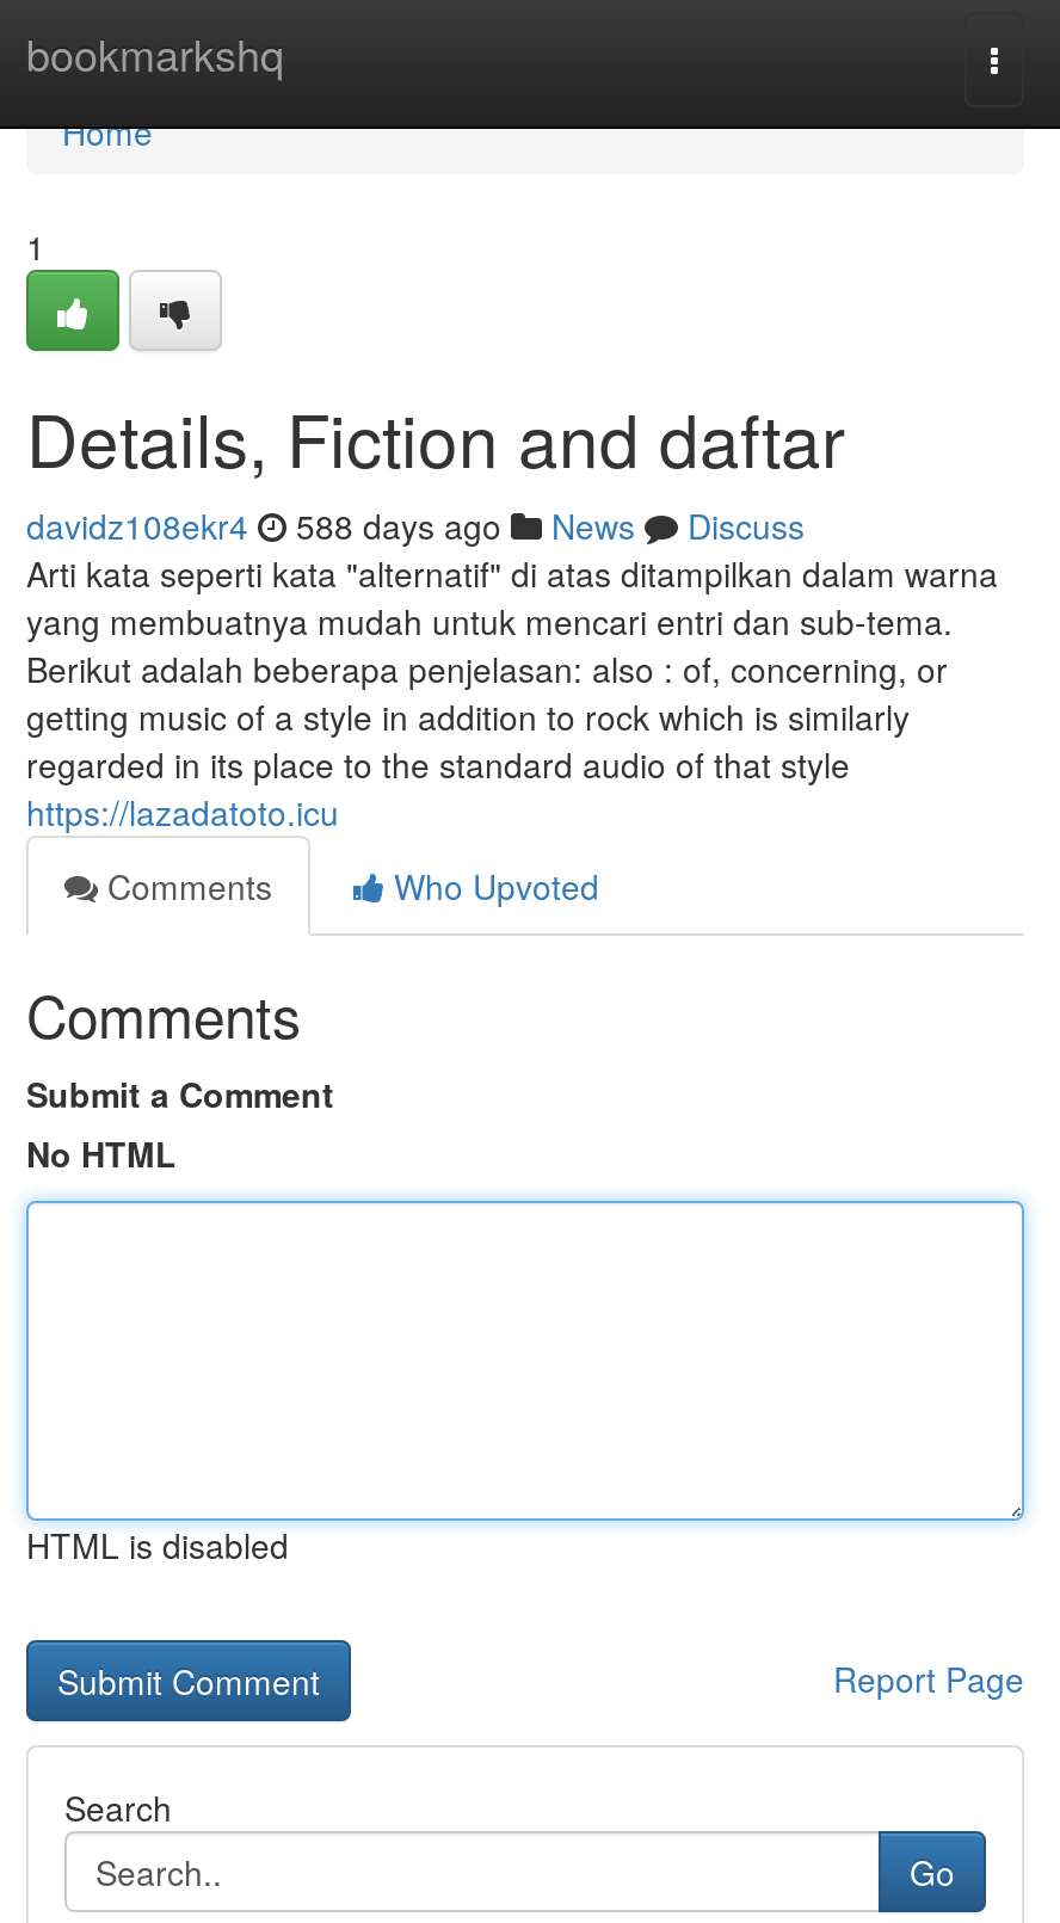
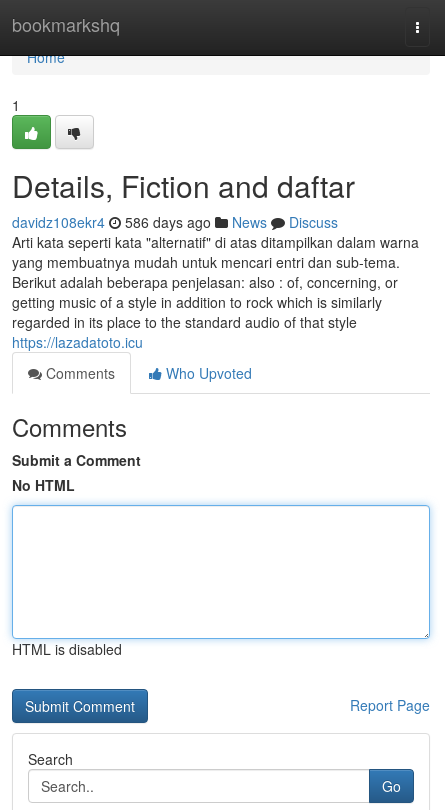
[26,501,805,549] davidz108ekr4 588 days ago News Discuss -> [12,212,338,232] davidz108ekr4 586 days ago News Discuss

